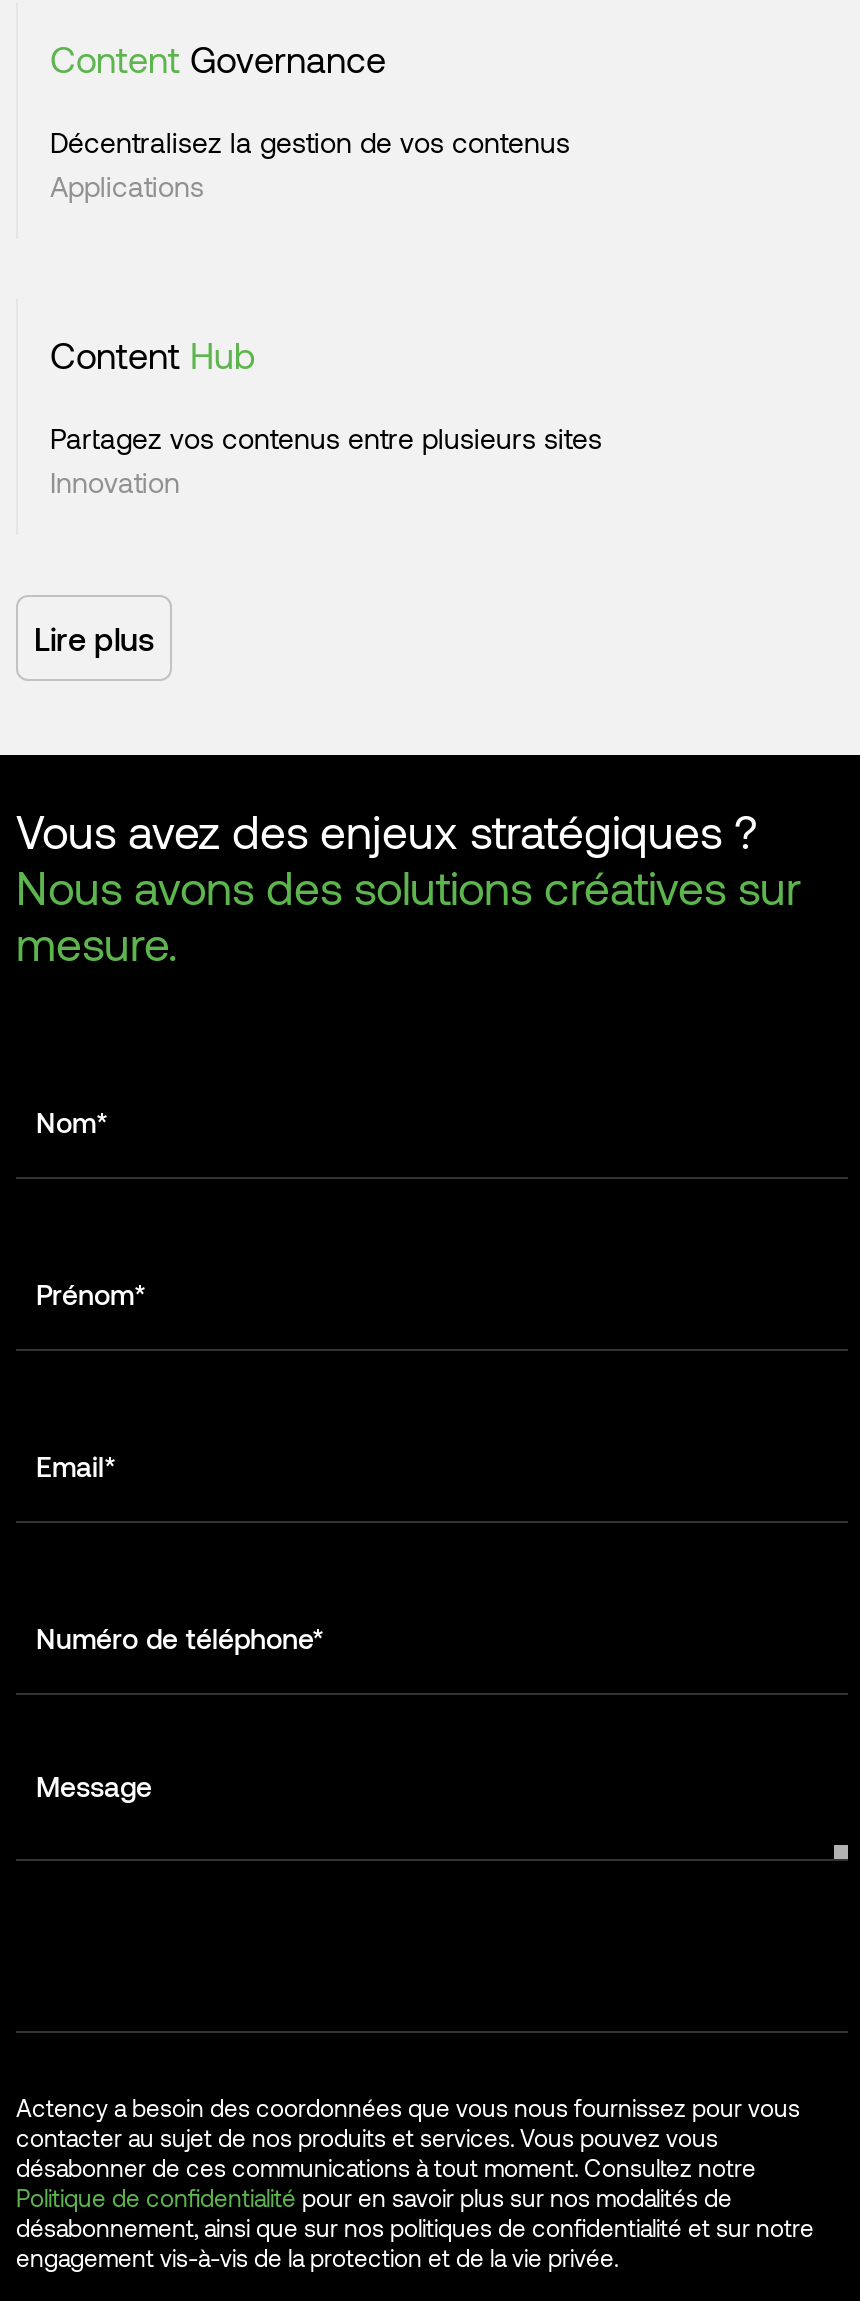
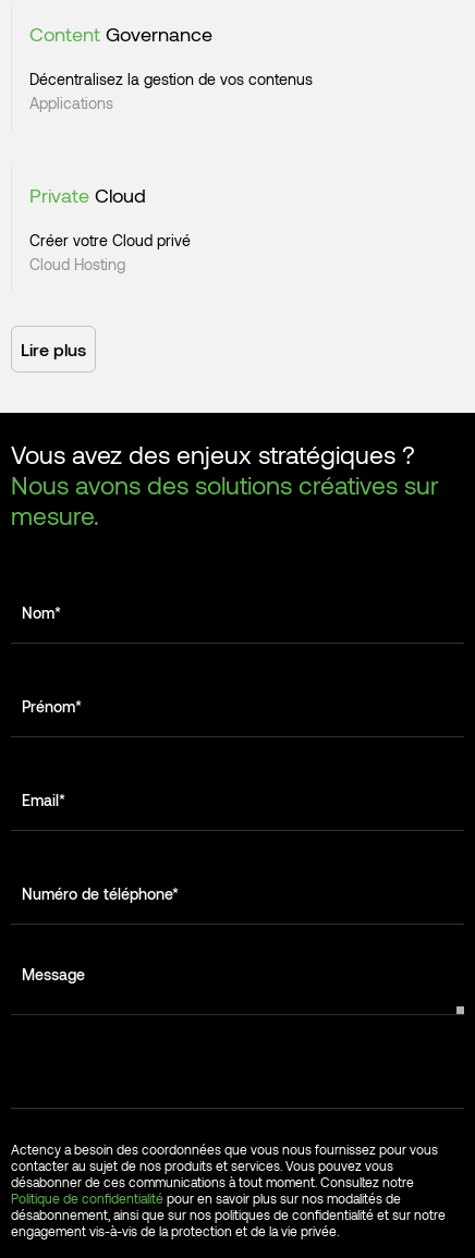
[50,332,256,376] Content Hub -> [29,183,146,207] Private Cloud
[50,420,602,498] Partagez vos contenus entre plusieurs sites | Innovation -> [29,230,191,273] Créer votre Cloud privé | Cloud Hosting

